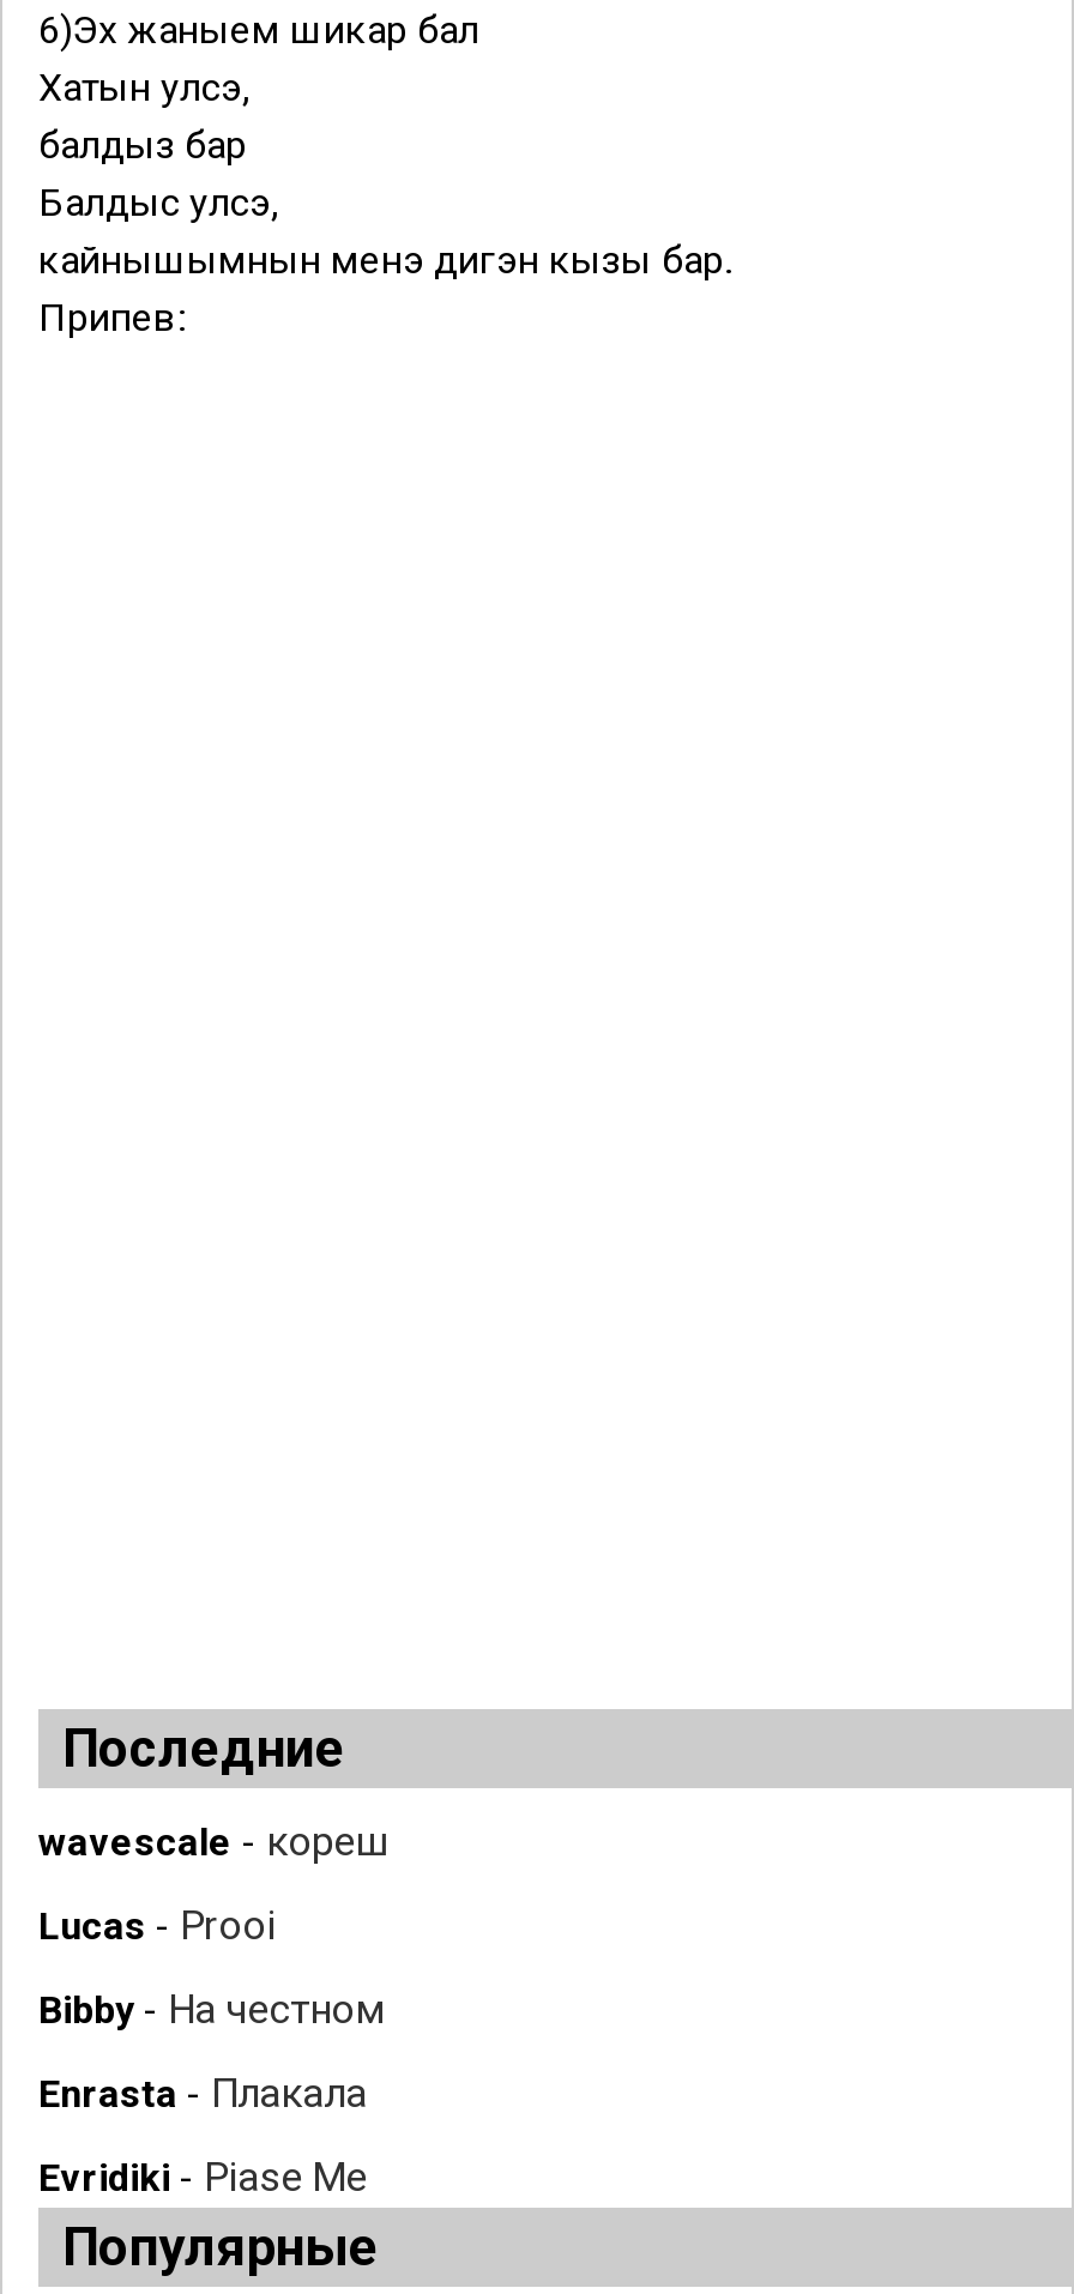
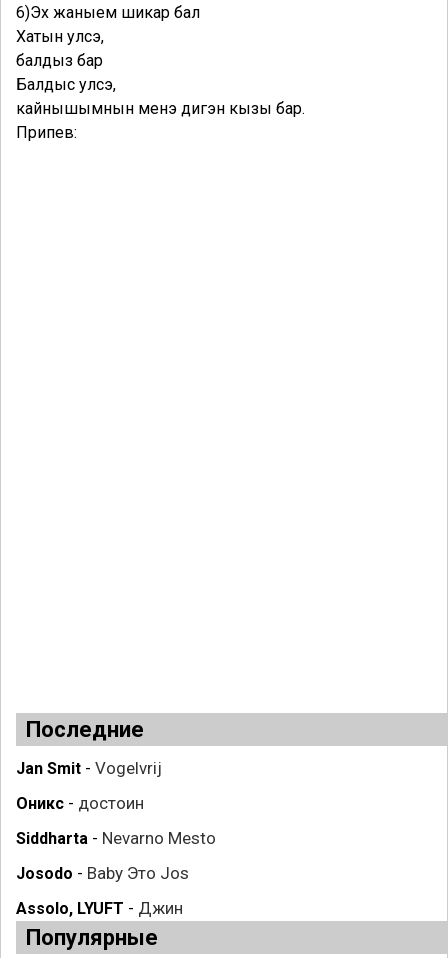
[38,1817,388,1865] wavescale - кореш -> [16,758,162,778] Jan Smit - Vogelvrij
[38,1901,276,1949] Lucas - Prooi -> [16,793,144,813] Оникс - достоин
[38,1985,384,2033] Bibby - На честном -> [16,828,216,848] Siddharta - Nevarno Mesto
[38,2069,367,2117] Enrasta - Плакала -> [16,863,189,883] Josodo - Baby Это Jos
[38,2153,367,2201] Evridiki - Piase Me -> [16,898,183,918] Assolo, LYUFT - Джин

